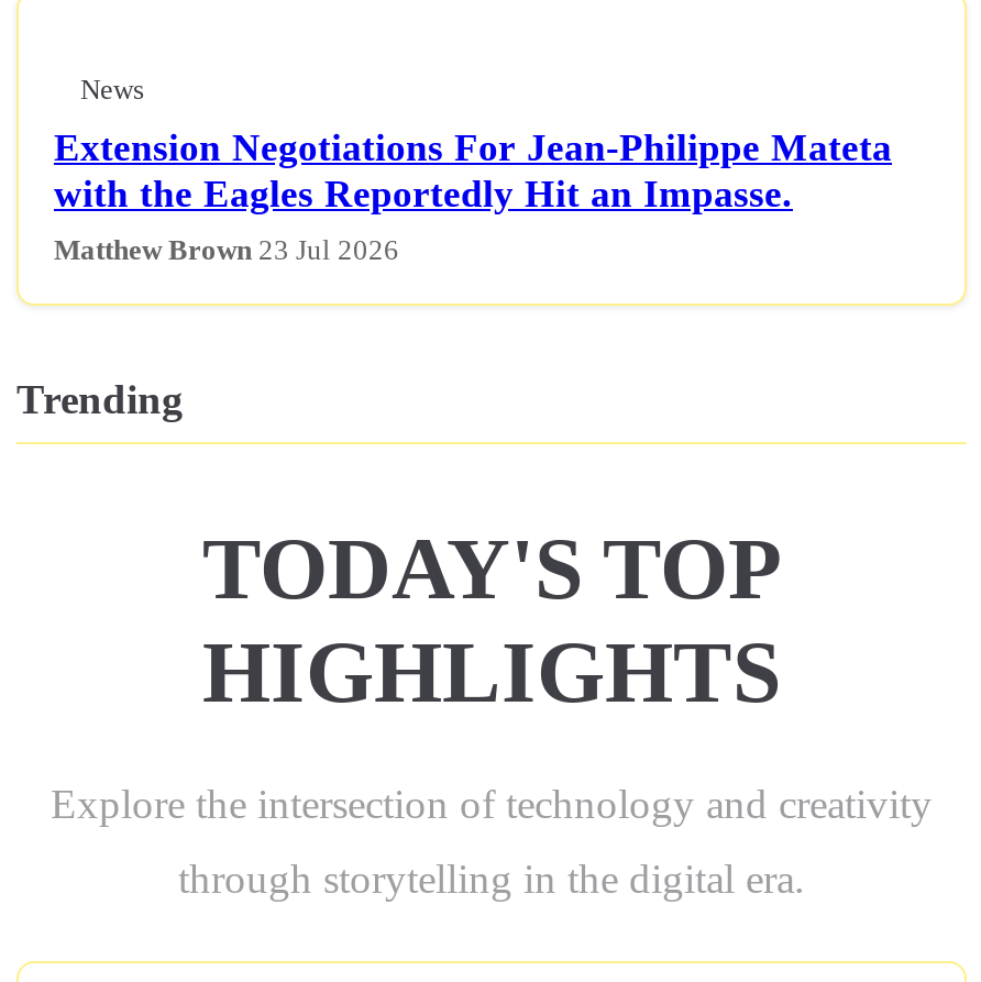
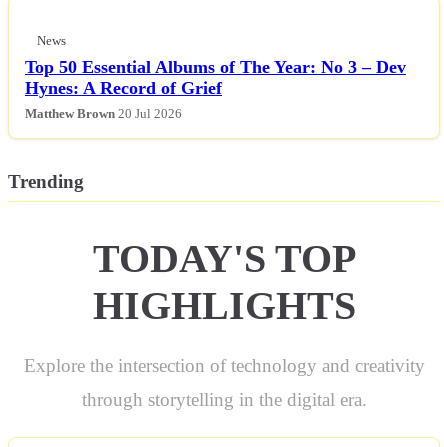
[54,126,892,266] Extension Negotiations For Jean-Philippe Mateta | with the Eagles Reportedly Hit an Impasse. | Matthew Brown 23 Jul 2026 -> [25,57,406,121] Top 50 Essential Albums of The Year: No 3 – Dev | Hynes: A Record of Grief | Matthew Brown 20 Jul 2026

